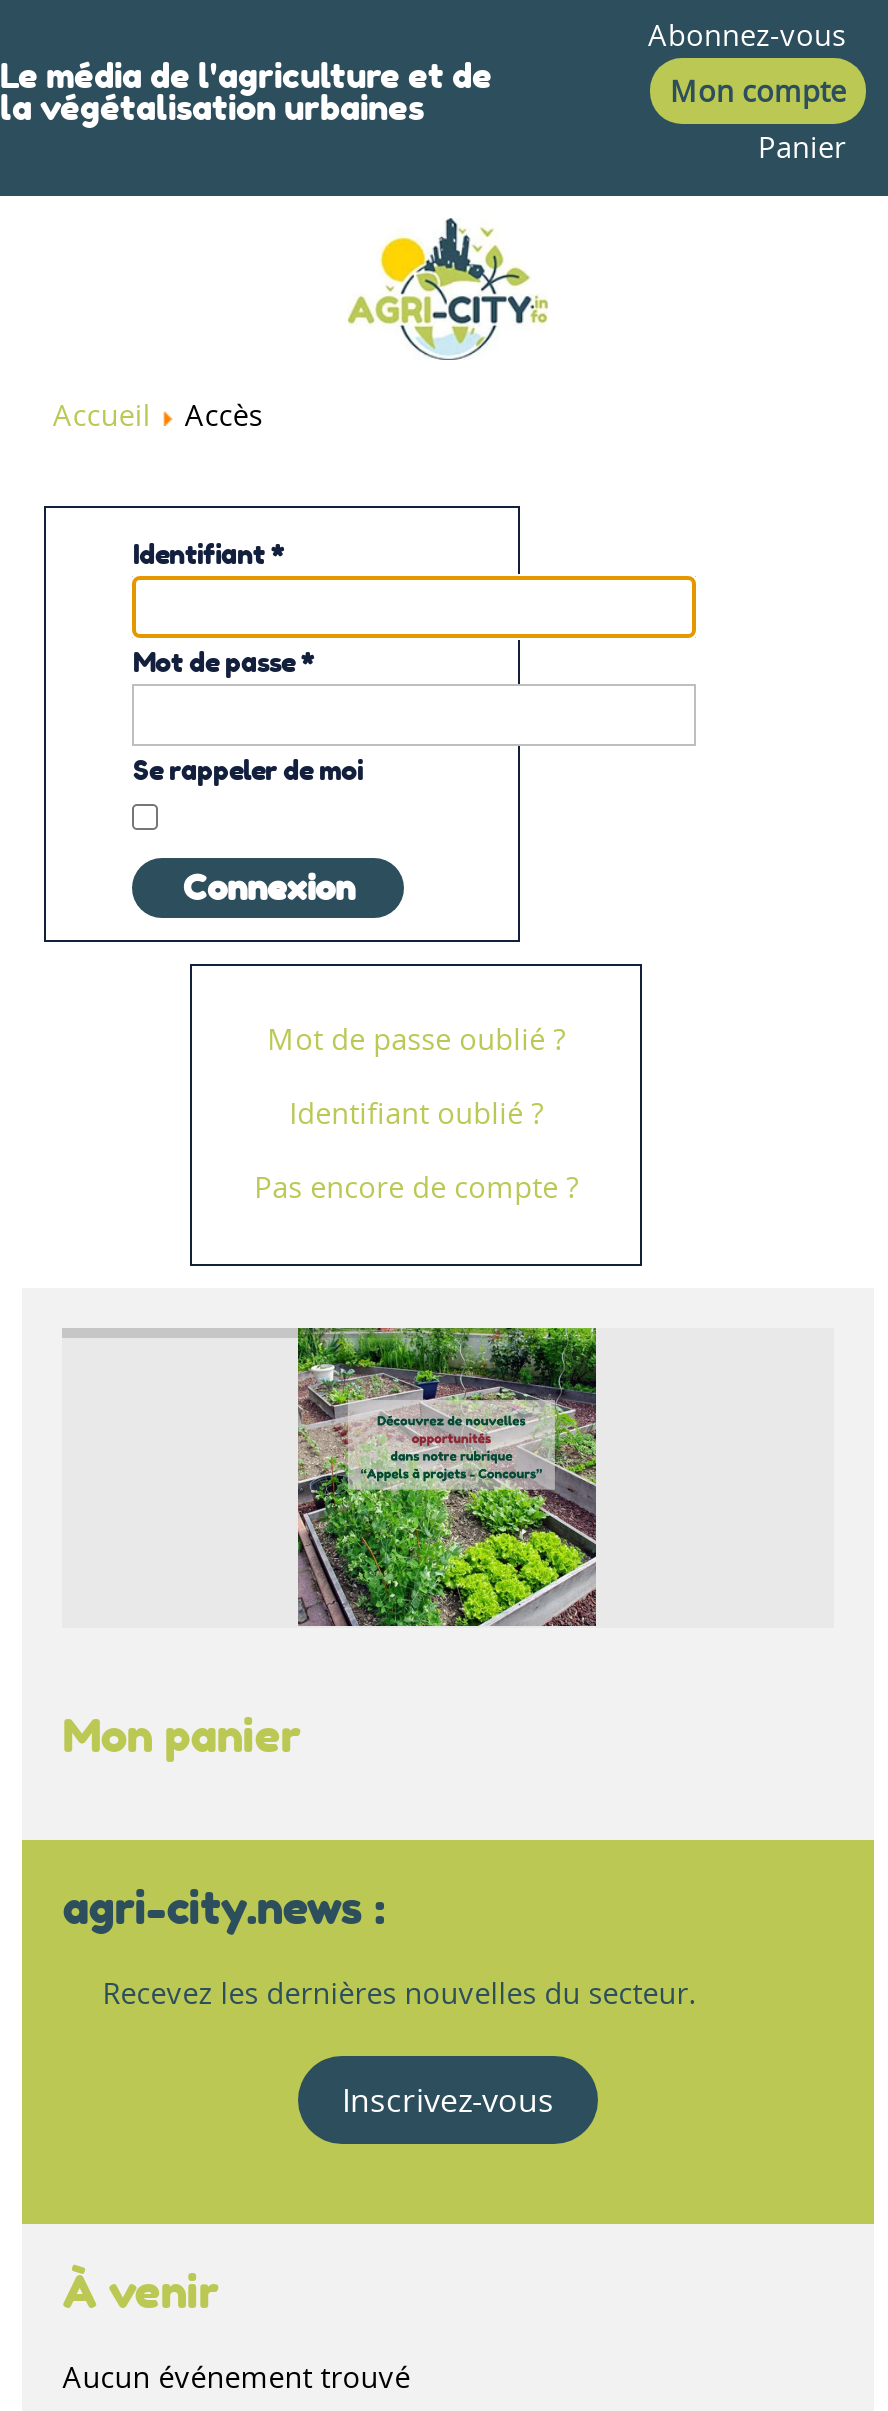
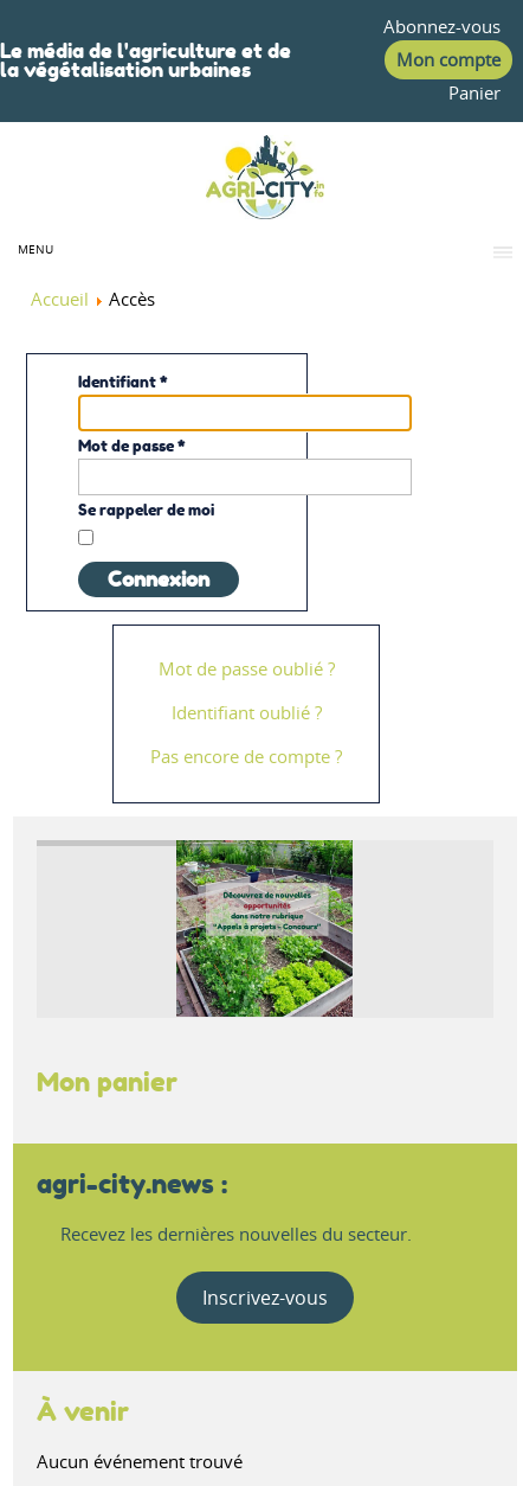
none -> [18,242,53,257] MENU

